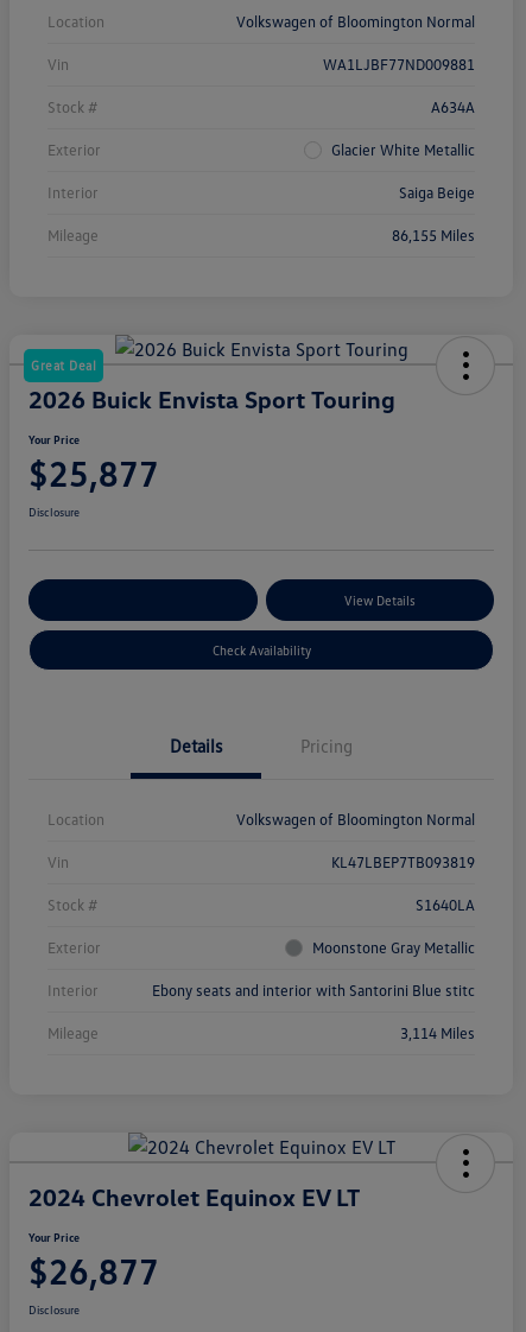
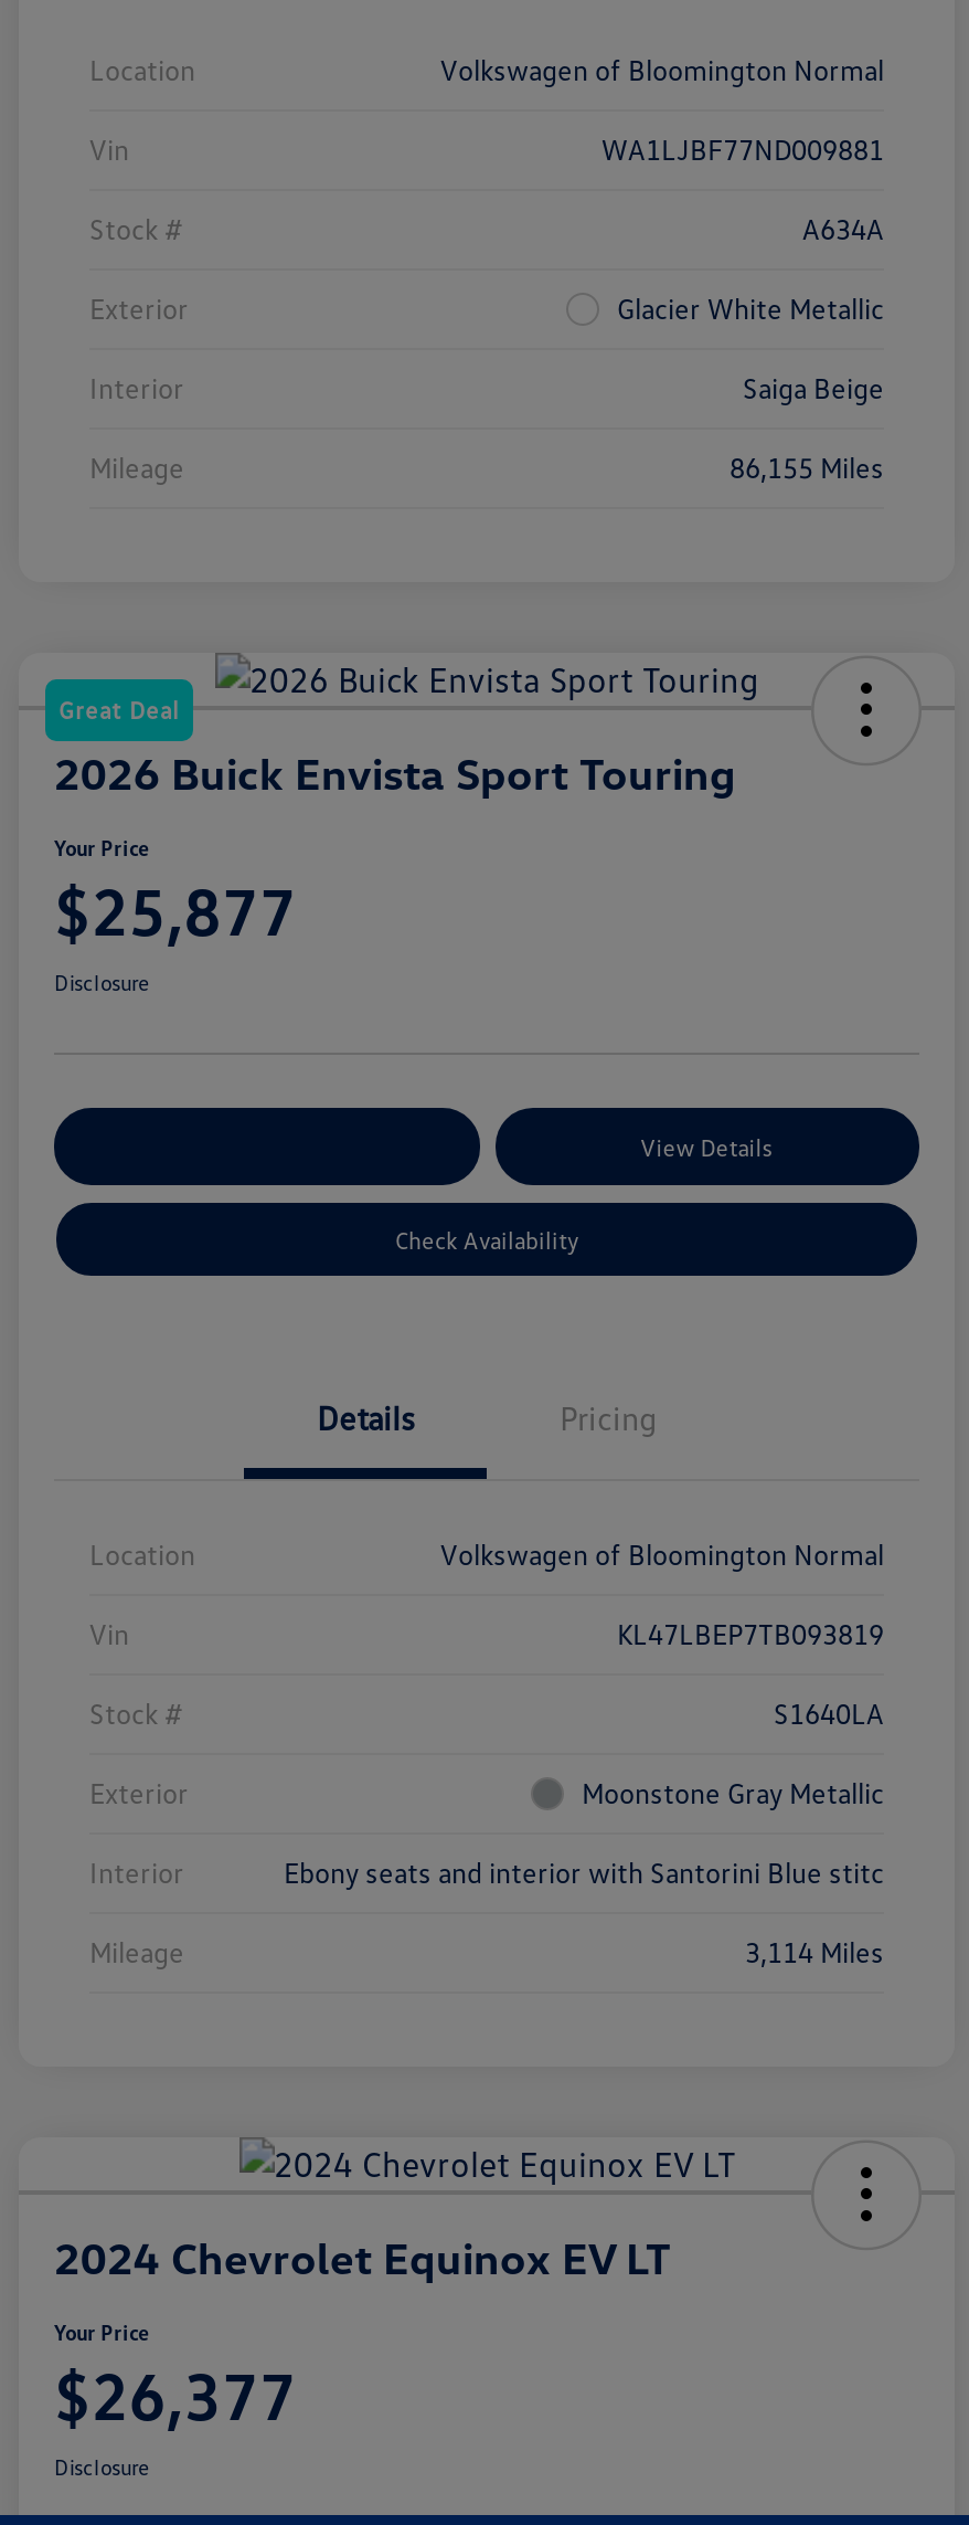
[28,1249,159,1293] $26,877 -> [54,2354,297,2436] $26,377

